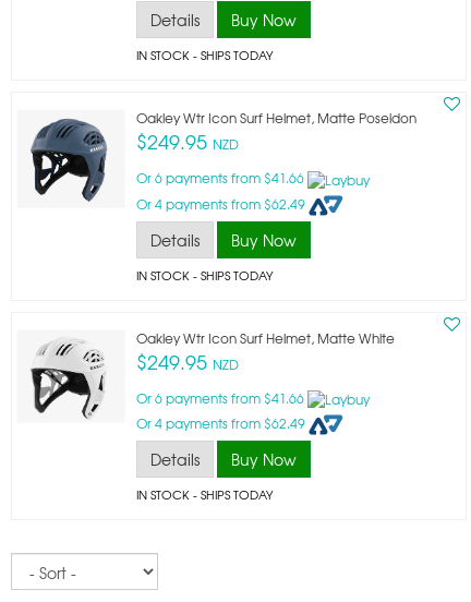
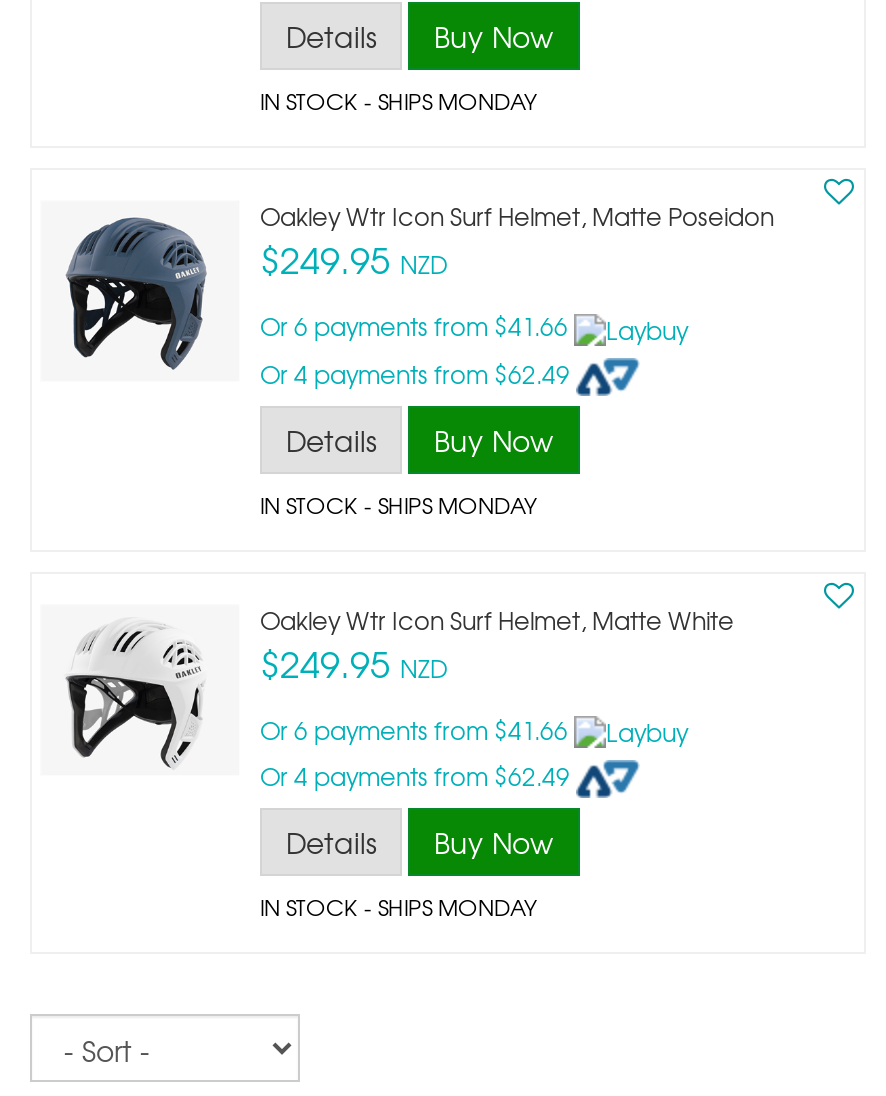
[136,46,274,64] IN STOCK - SHIPS TODAY -> [260,85,538,117] IN STOCK - SHIPS MONDAY
[136,266,274,283] IN STOCK - SHIPS TODAY -> [260,488,538,520] IN STOCK - SHIPS MONDAY
[136,486,274,503] IN STOCK - SHIPS TODAY -> [260,890,538,922] IN STOCK - SHIPS MONDAY

